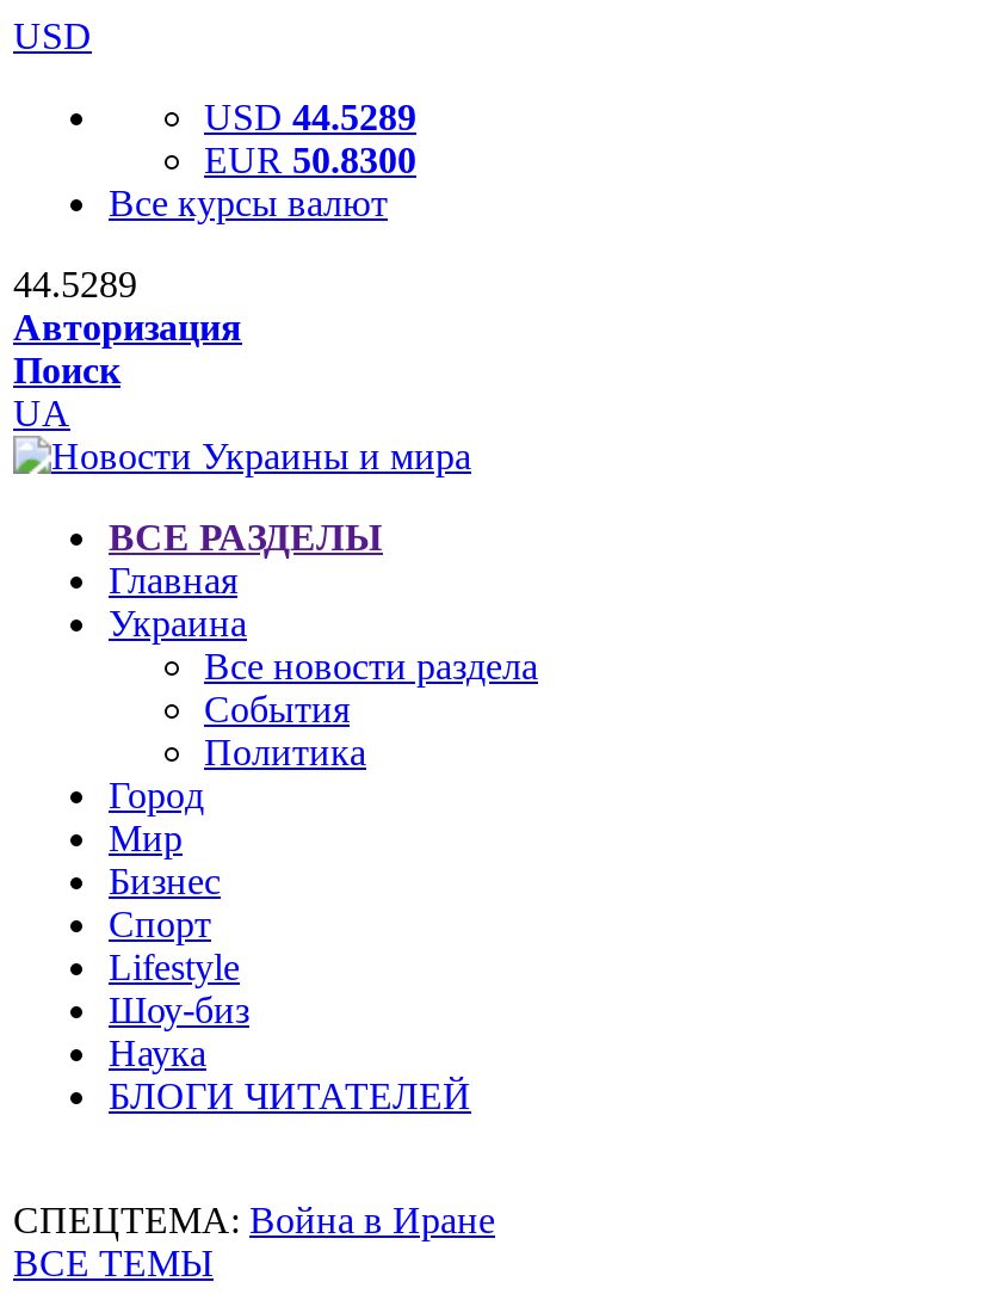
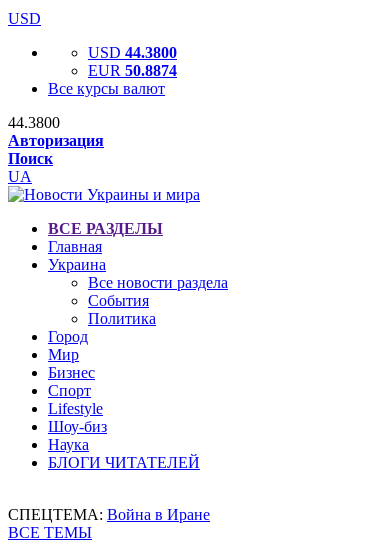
[204,97,416,137] USD 44.5289 -> [88,44,177,61] USD 44.3800
[204,140,416,180] EUR 50.8300 -> [88,62,177,79] EUR 50.8874
[13,264,137,304] 44.5289 -> [8,114,60,131] 44.3800

